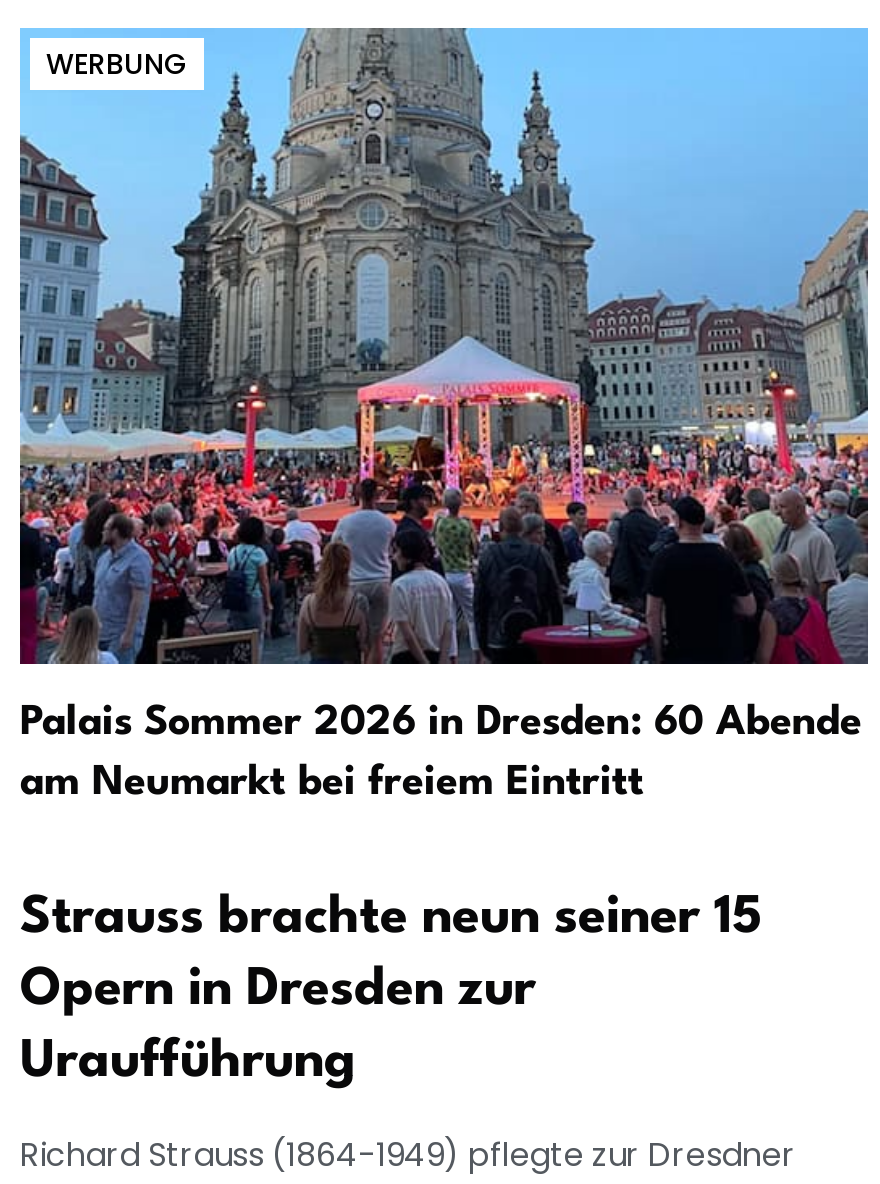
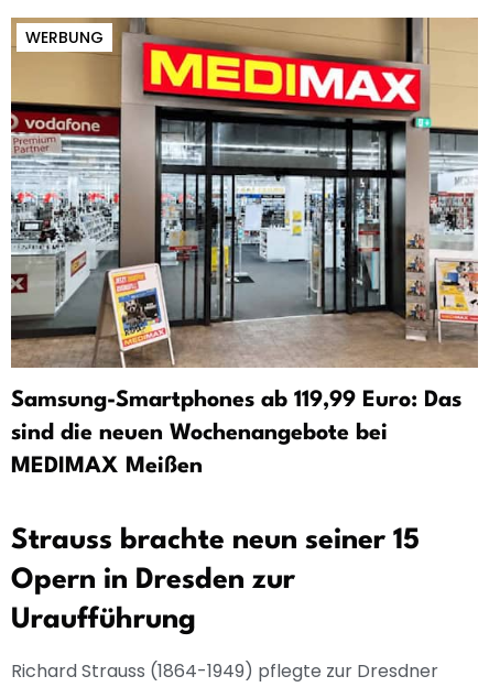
[18,26,870,804] [image] | Palais Sommer 2026 in Dresden: 60 Abende | am Neumarkt bei freiem Eintritt -> [10,17,479,478] [image] | Samsung-Smartphones ab 119,99 Euro: Das | sind die neuen Wochenangebote bei | MEDIMAX Meißen

